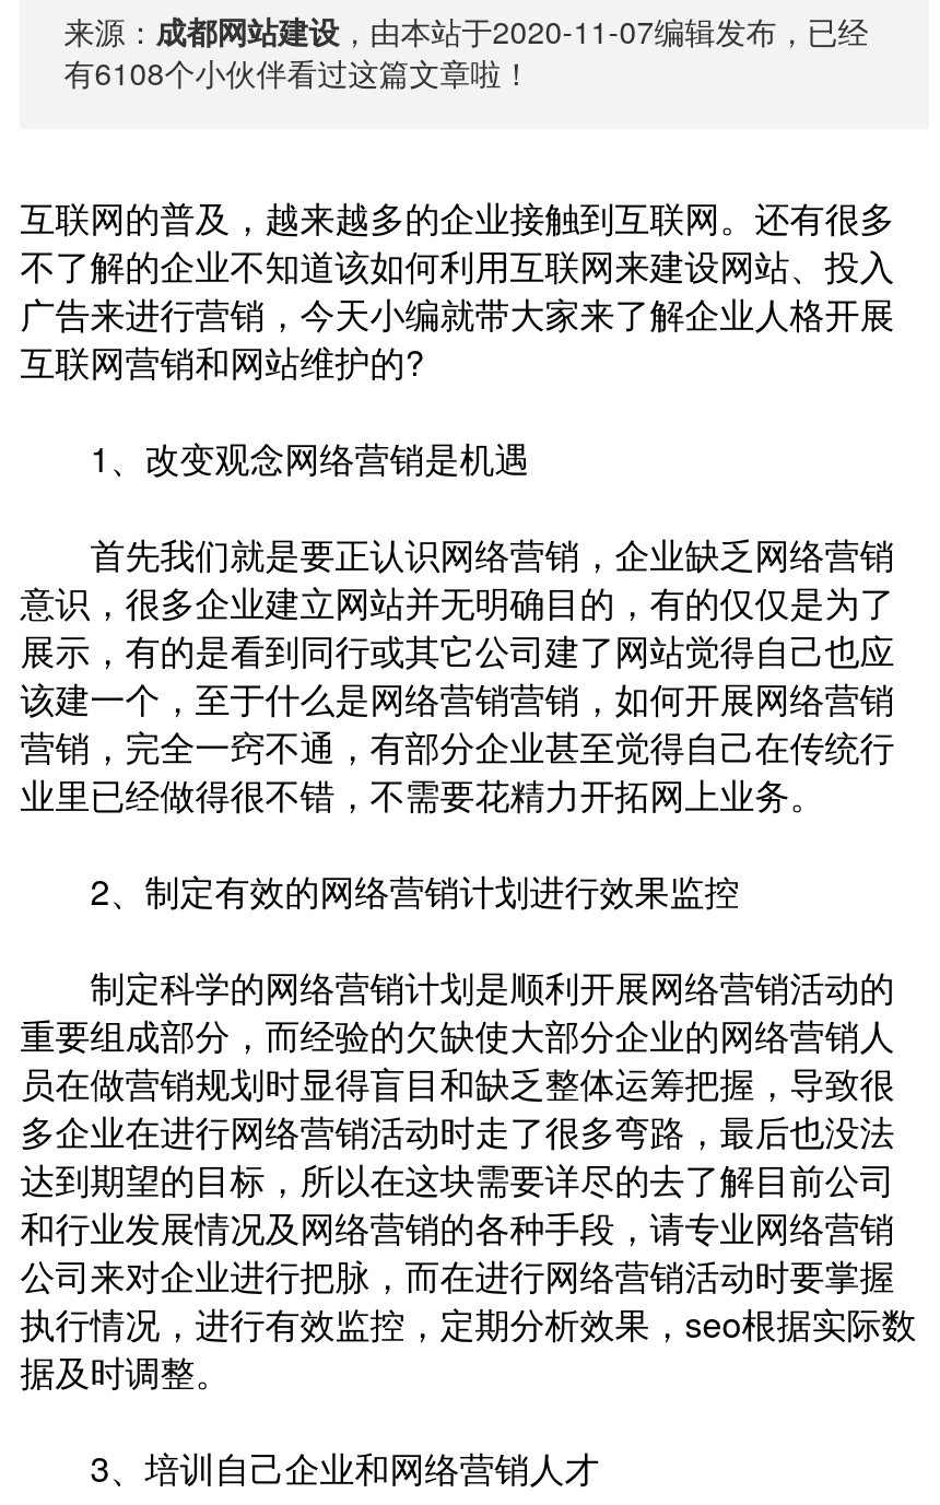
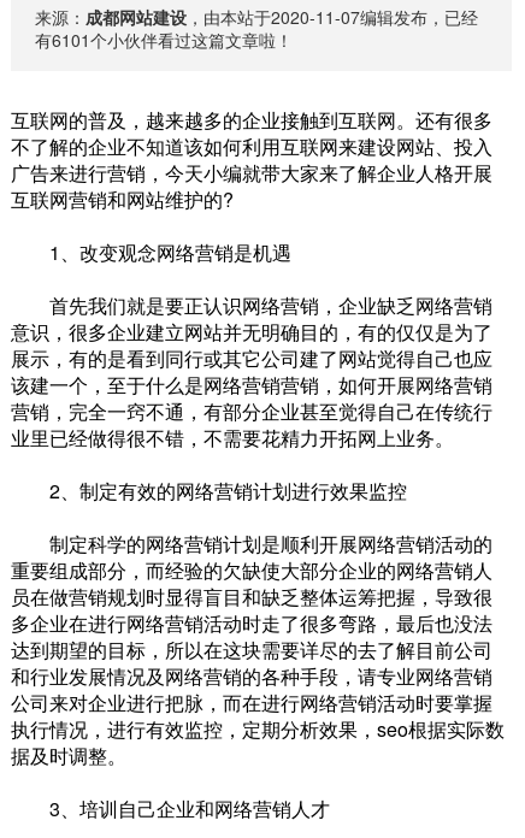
[64,50,532,94] 有6108个小伙伴看过这篇文章啦！ -> [35,28,293,52] 有6101个小伙伴看过这篇文章啦！

